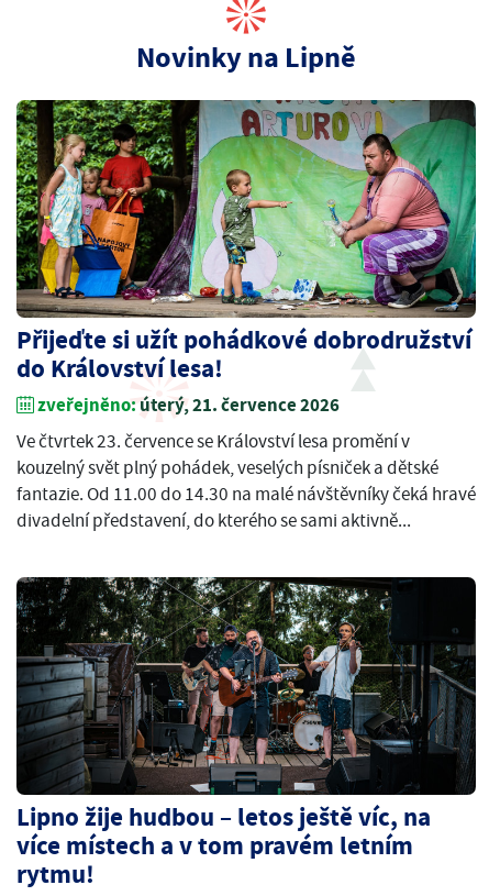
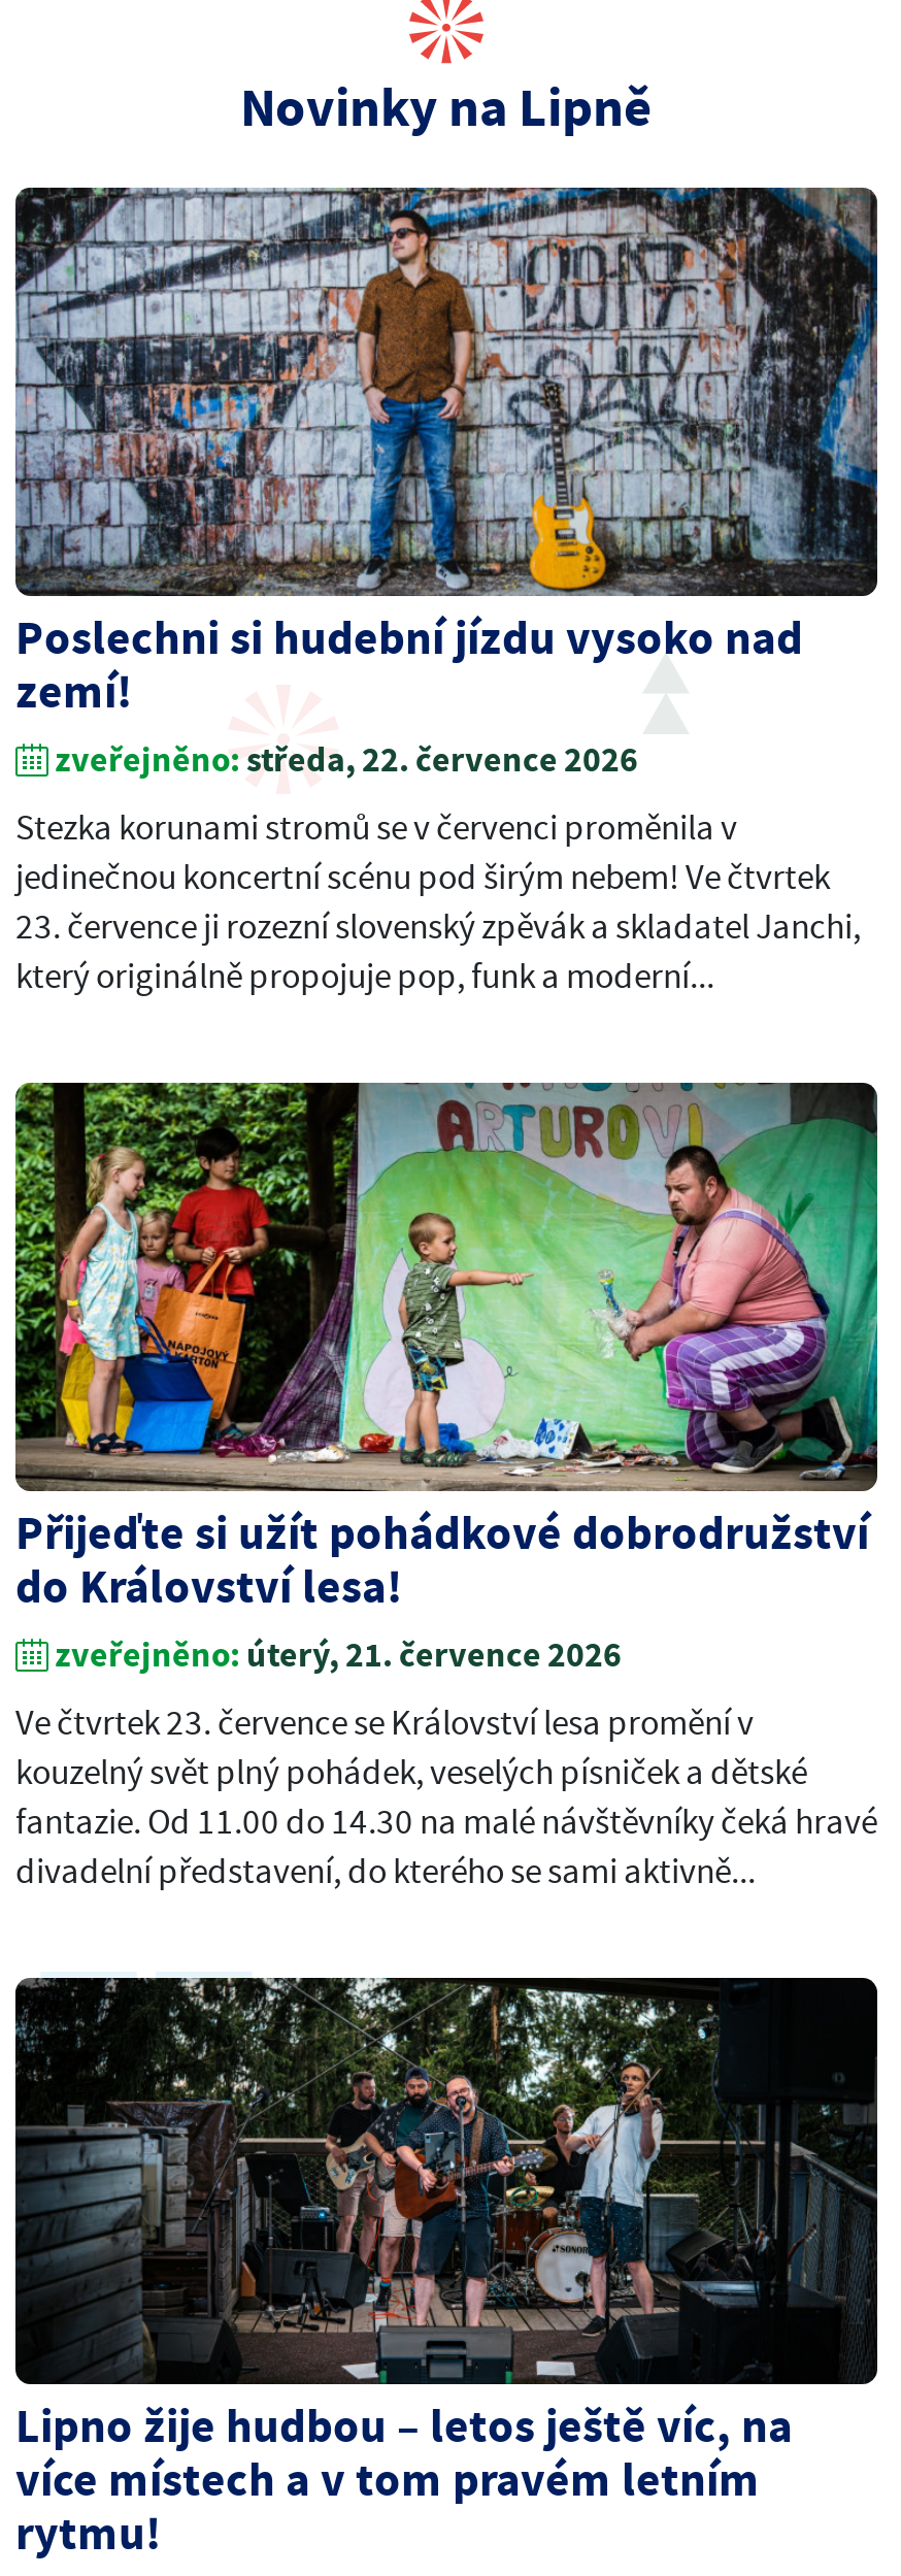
none -> [13,186,879,998] [image] | Poslechni si hudební jízdu vysoko nad | zemí! | zveřejněno: středa, 22. července 2026 | Stezka korunami stromů se v červenci proměnila v | jedinečnou koncertní scénu pod širým nebem! Ve čtvrtek | 23. července ji rozezní slovenský zpěvák a skladatel Janchi, | který originálně propojuje pop, funk a moderní...

